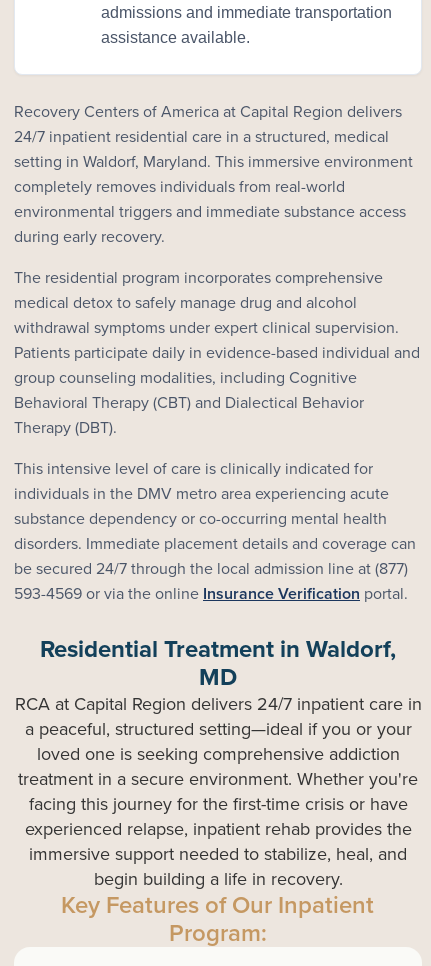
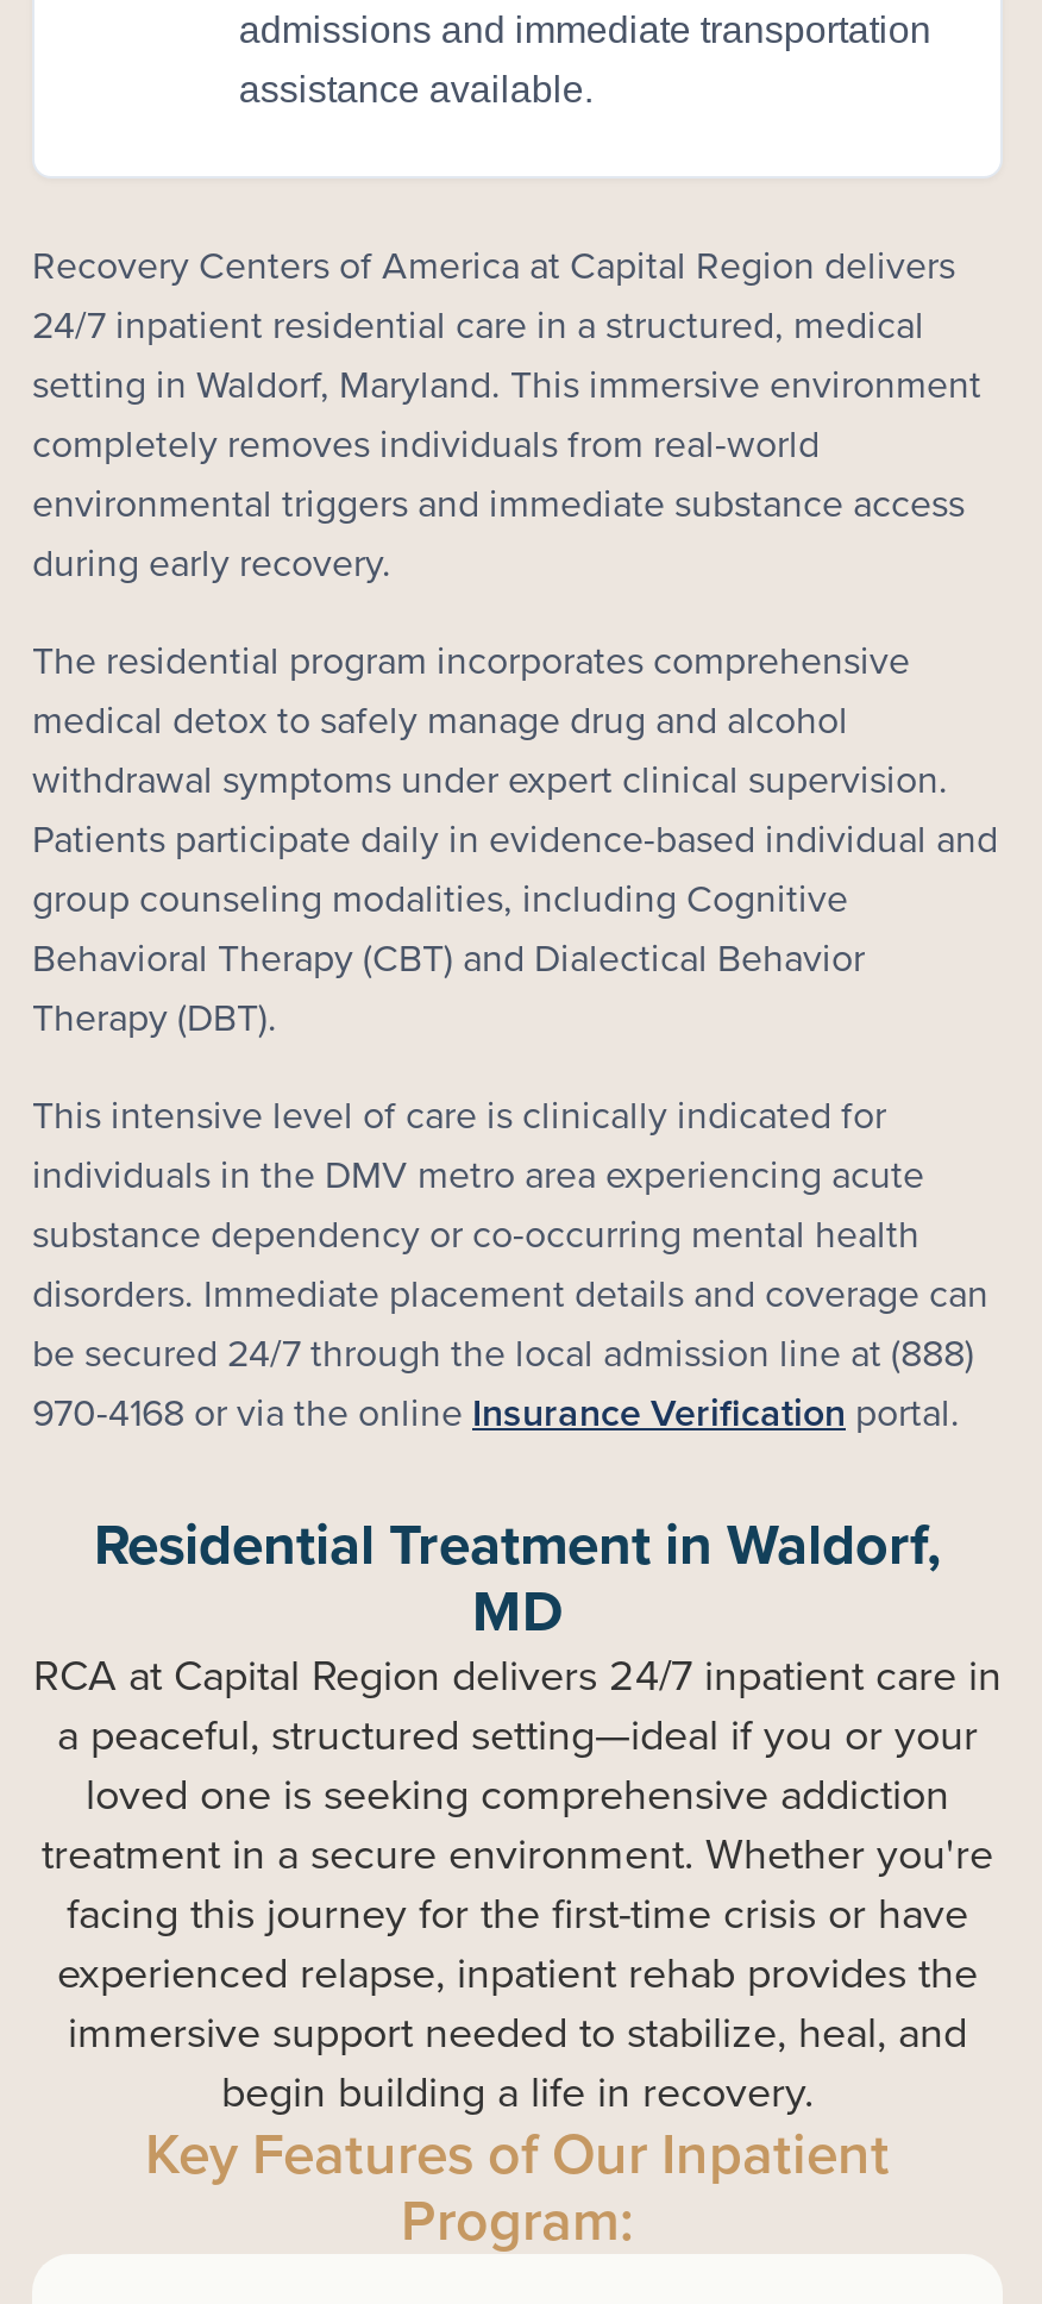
[14,557,408,579] be secured 24/7 through the local admission line at (877) -> [32,1326,974,1378] be secured 24/7 through the local admission line at (888)
[14,582,408,605] 593-4569 or via the online Insurance Verification portal. -> [32,1385,960,1440] 970-4168 or via the online Insurance Verification portal.

